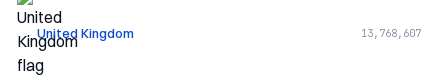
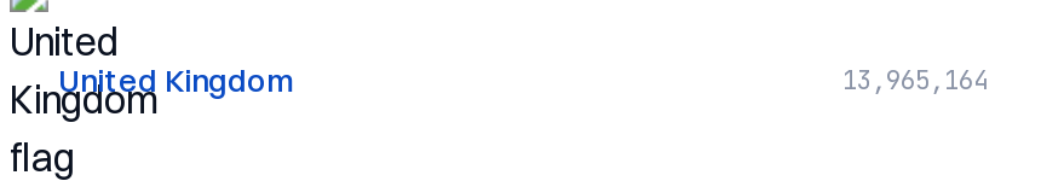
[361,25,421,39] 13,768,607 -> [842,62,988,95] 13,965,164

